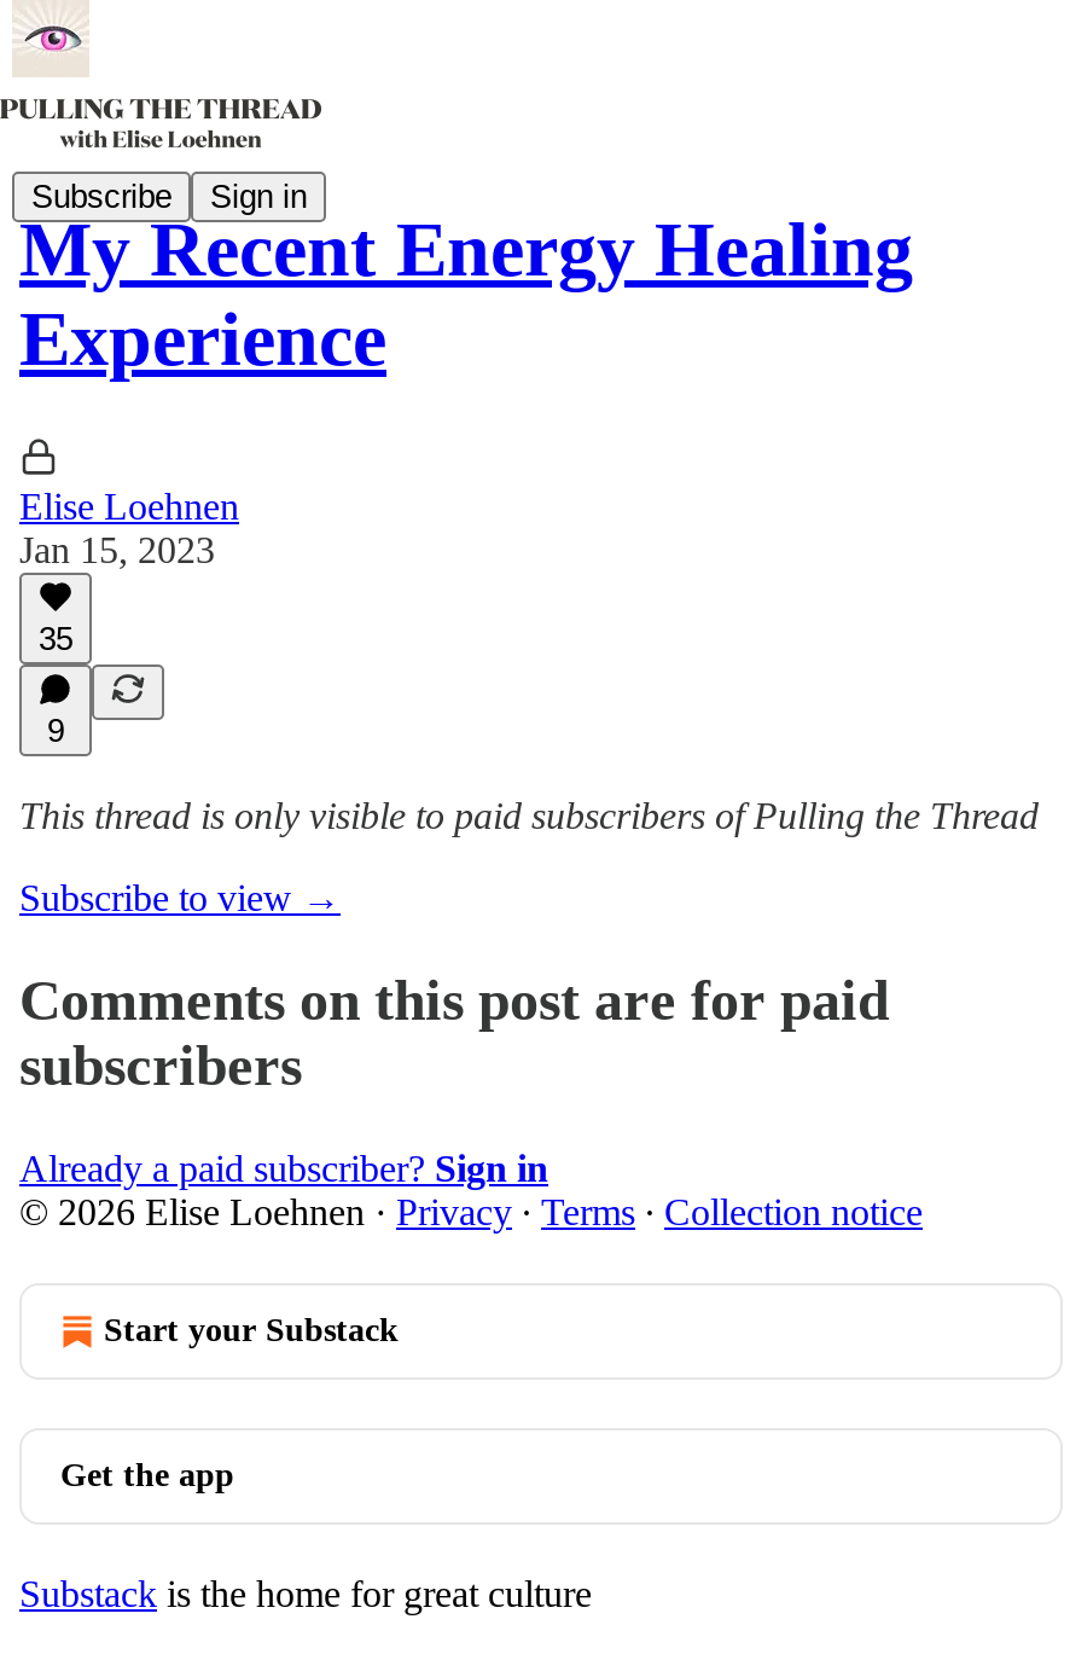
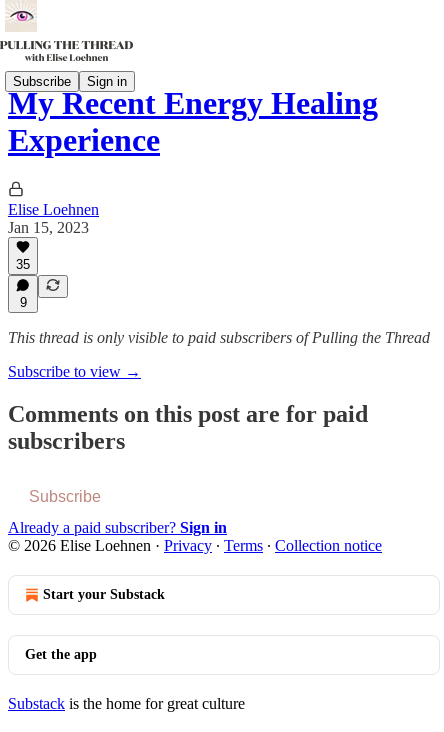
none -> [29,488,101,505] Subscribe

